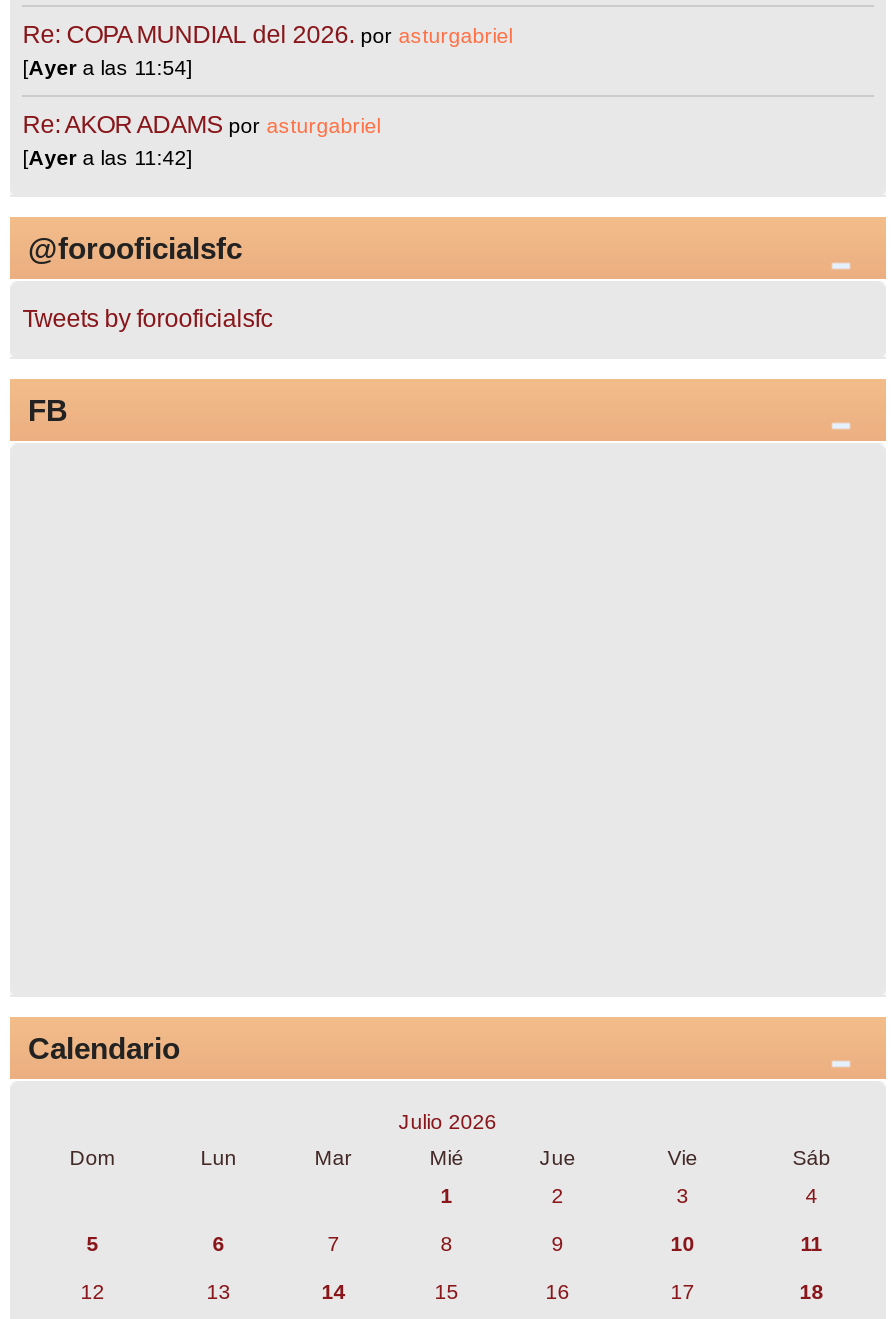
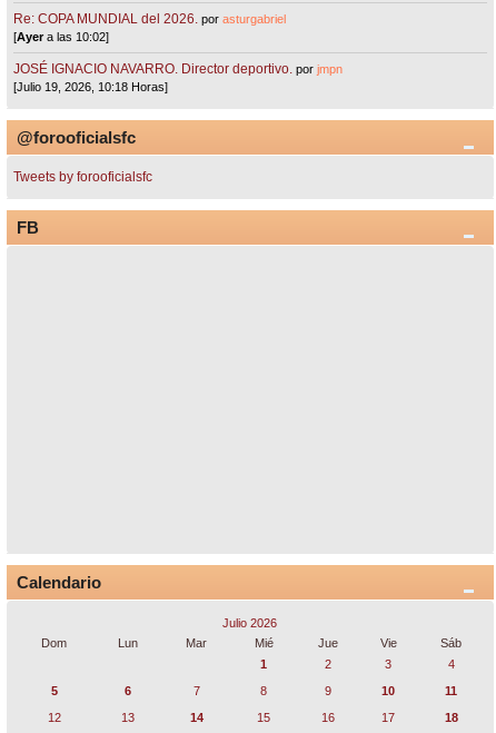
[22,55,192,79] [Ayer a las 11:54] -> [14,30,109,43] [Ayer a las 10:02]
[22,112,380,170] Re: AKOR ADAMS por asturgabriel | [Ayer a las 11:42] -> [14,62,343,94] JOSÉ IGNACIO NAVARRO. Director deportivo. por jmpn | [Julio 19, 2026, 10:18 Horas]

